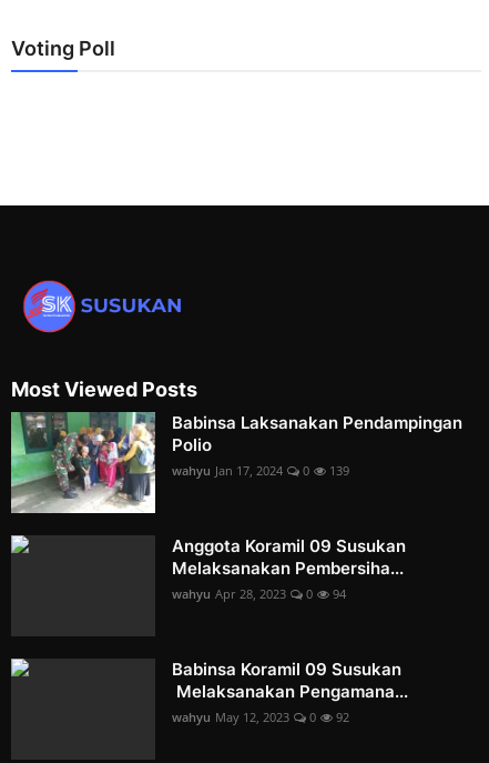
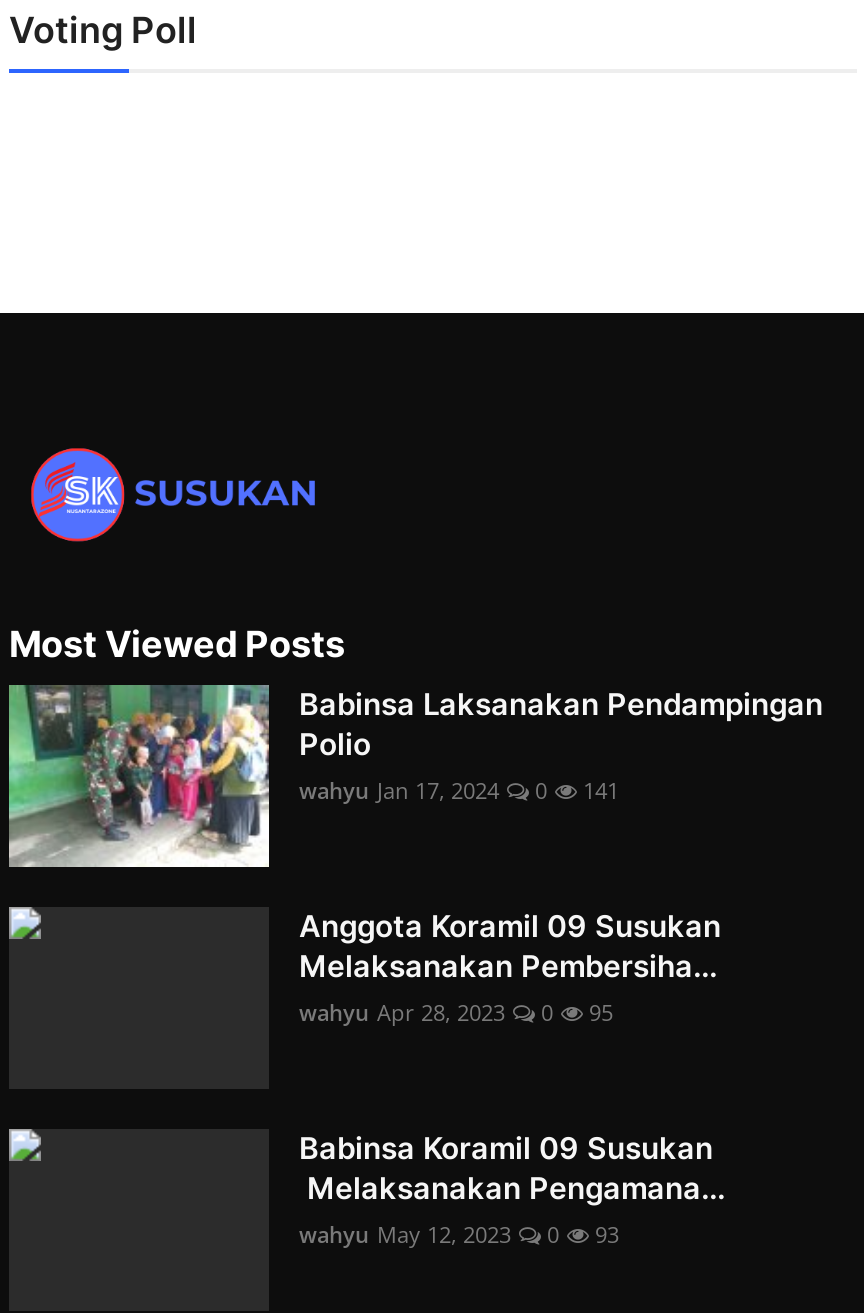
[172,462,349,479] wahyu Jan 17, 2024 0 139 -> [299,776,619,806] wahyu Jan 17, 2024 0 141
[172,586,346,602] wahyu Apr 28, 2023 0 94 -> [299,998,613,1028] wahyu Apr 28, 2023 0 95
[172,709,349,726] wahyu May 12, 2023 0 92 -> [299,1220,619,1250] wahyu May 12, 2023 0 93

